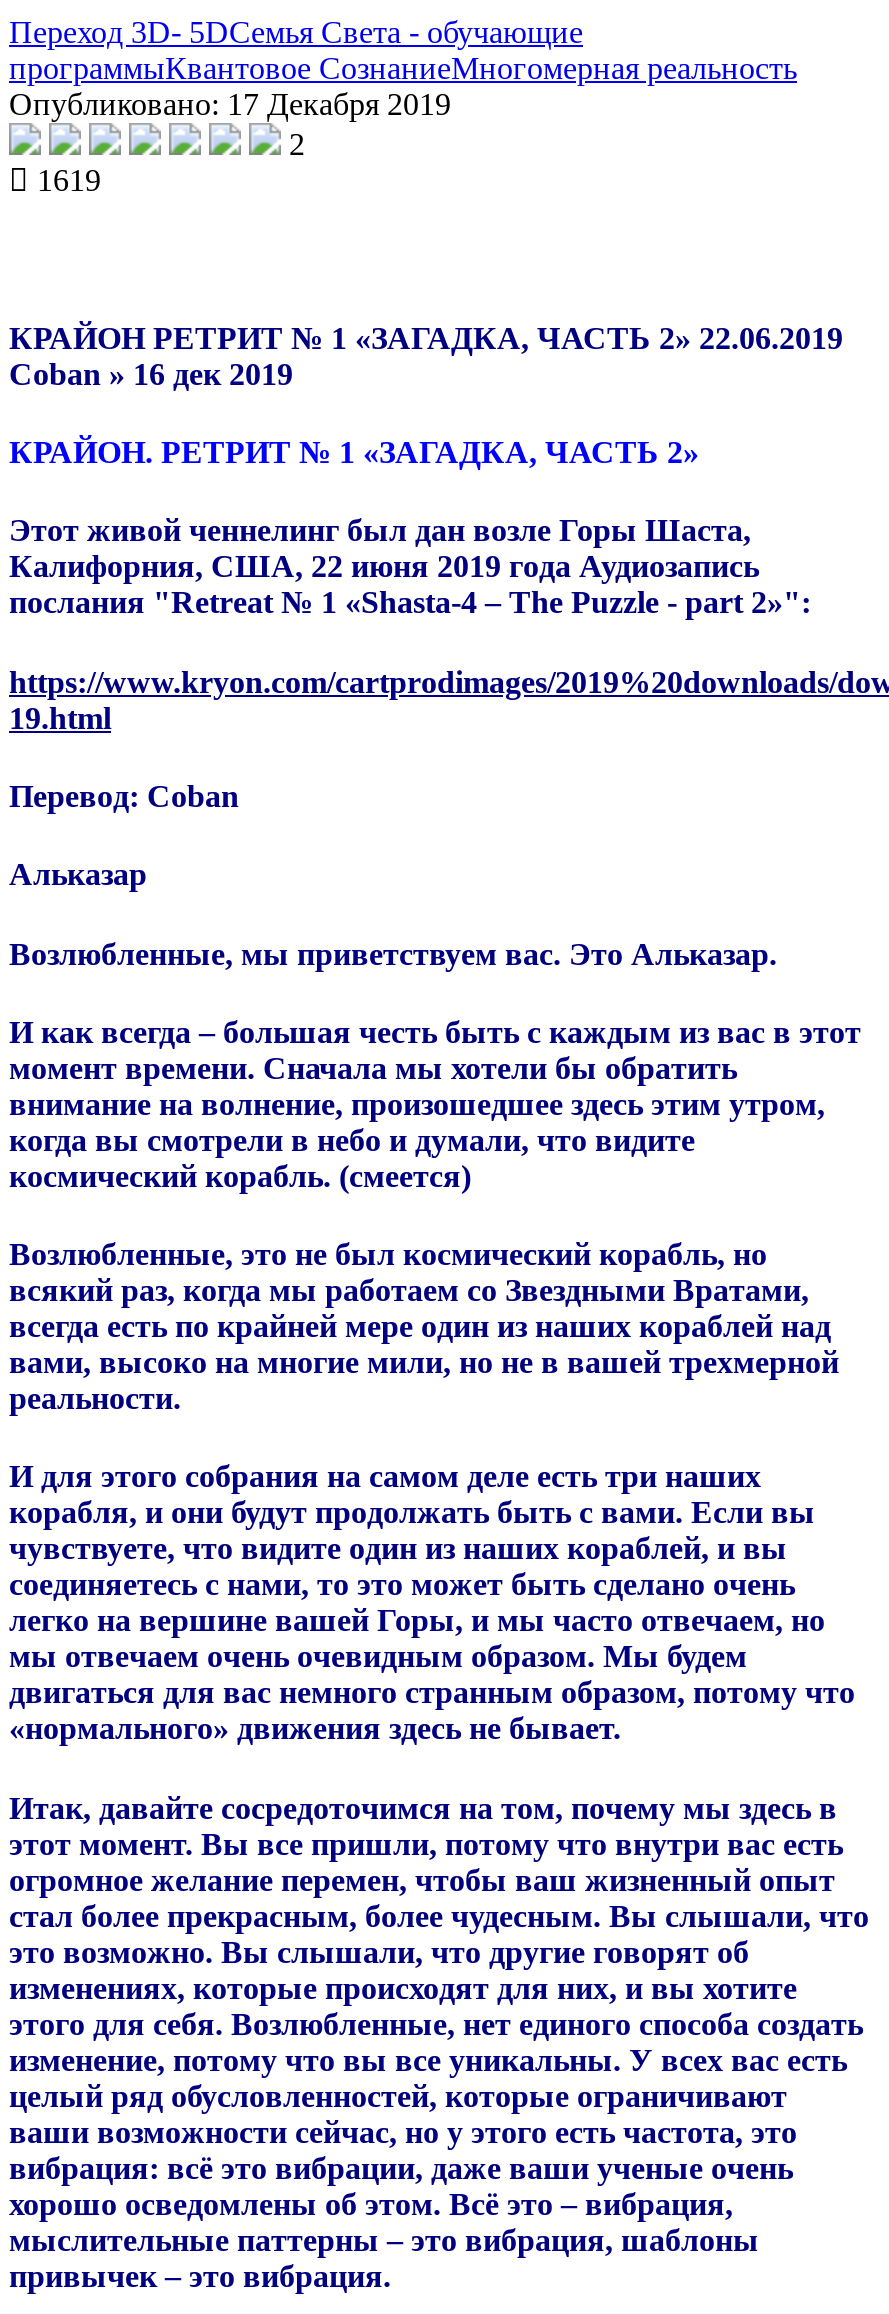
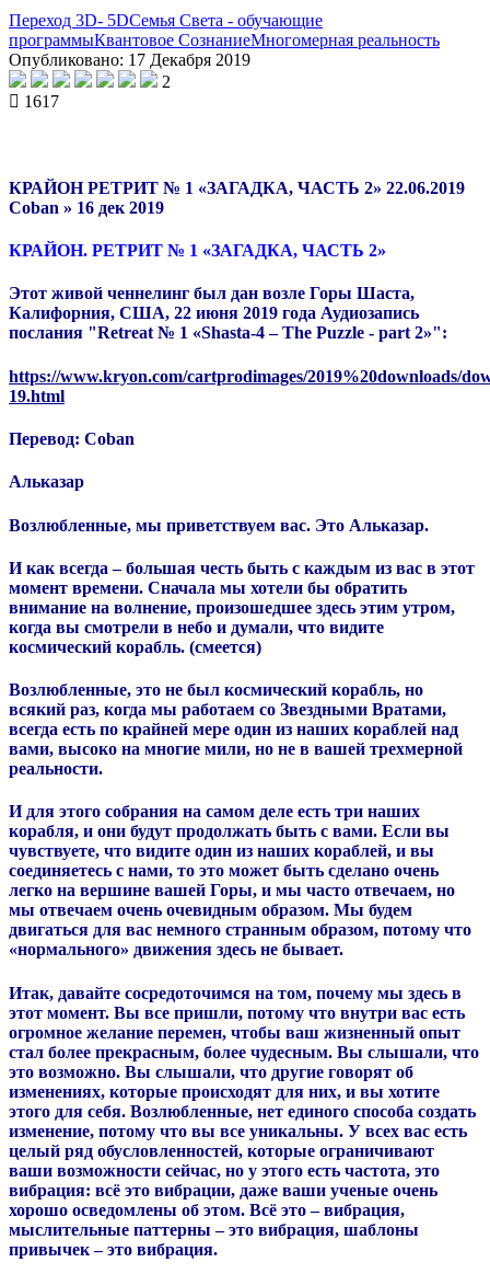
[37,164,101,198] 1619 -> [24,92,59,111] 1617

